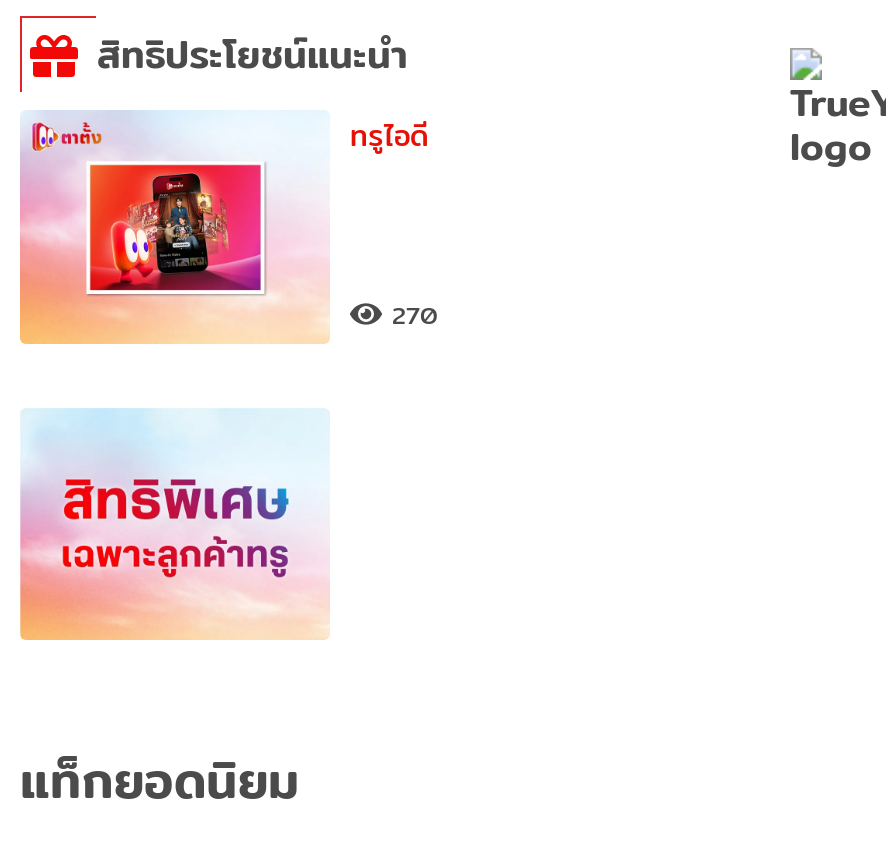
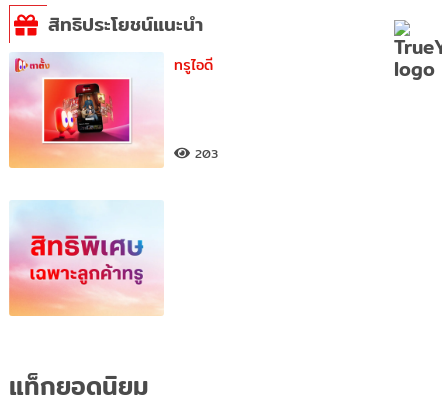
[392,296,438,334] 270 -> [195,144,218,163] 203

